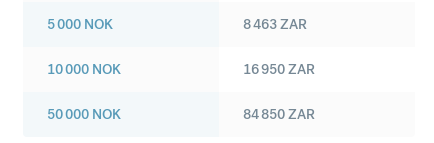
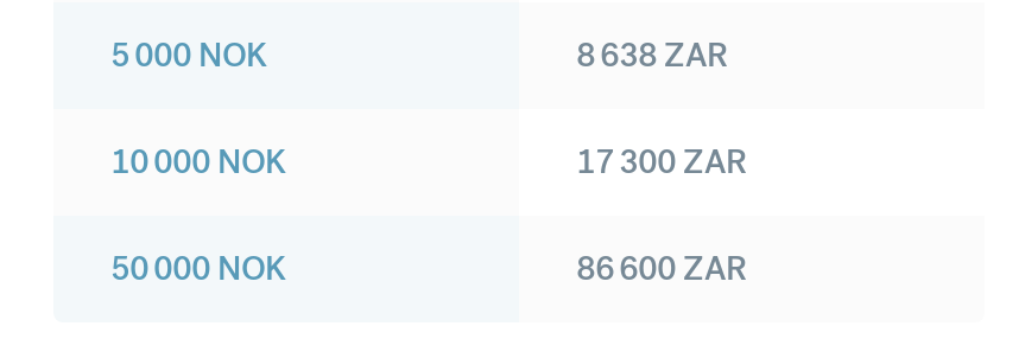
[243,15,307,33] 8 463 ZAR -> [576,34,728,76] 8 638 ZAR
[243,60,315,78] 16 950 ZAR -> [576,140,747,183] 17 300 ZAR
[243,105,315,123] 84 850 ZAR -> [576,247,747,290] 86 600 ZAR

